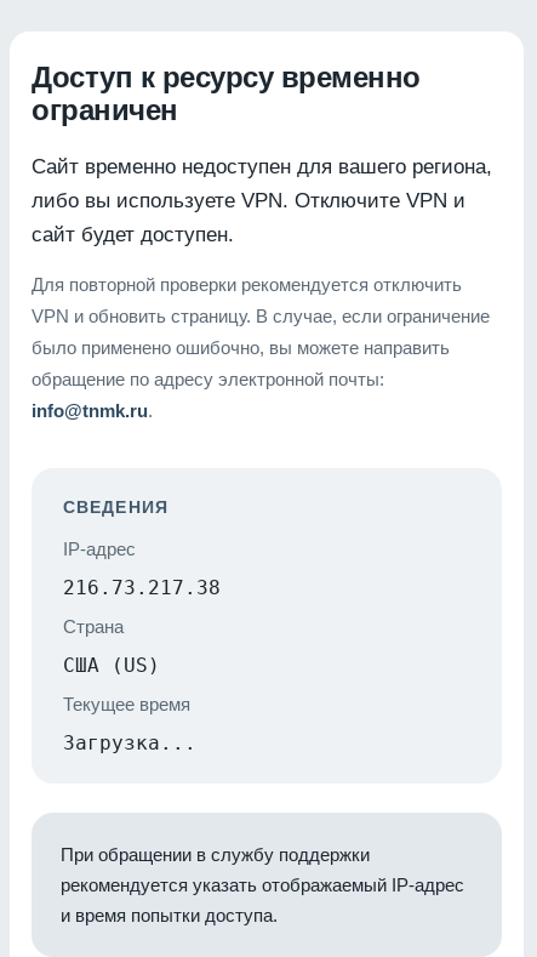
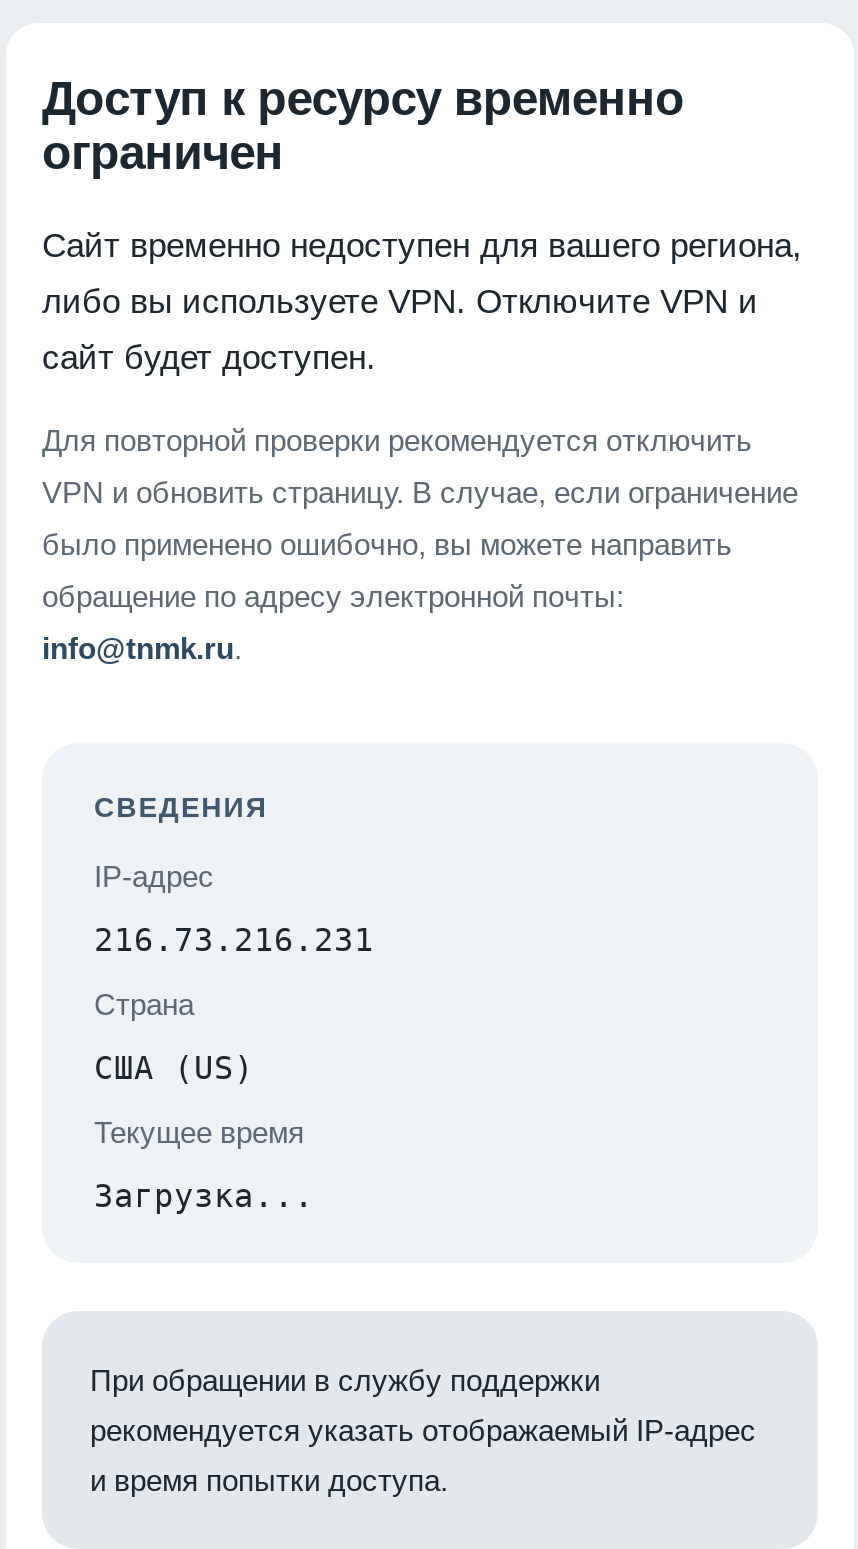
[63,576,221,599] 216.73.217.38 -> [94,920,374,958] 216.73.216.231

